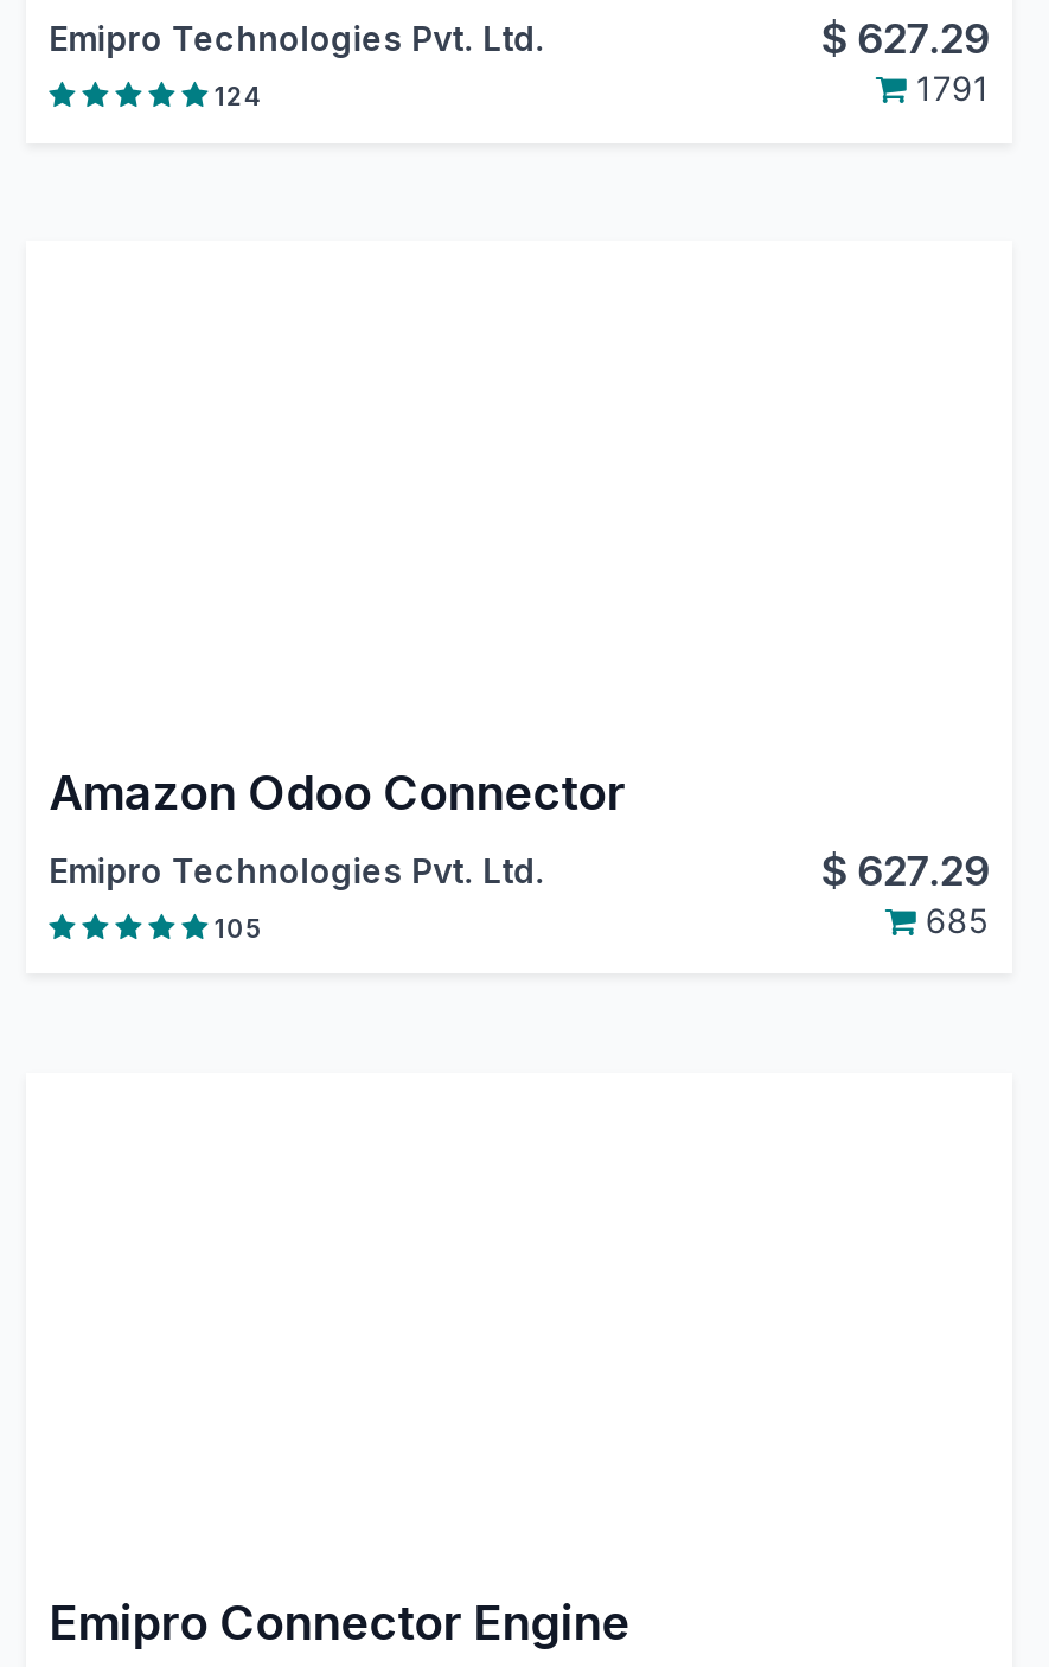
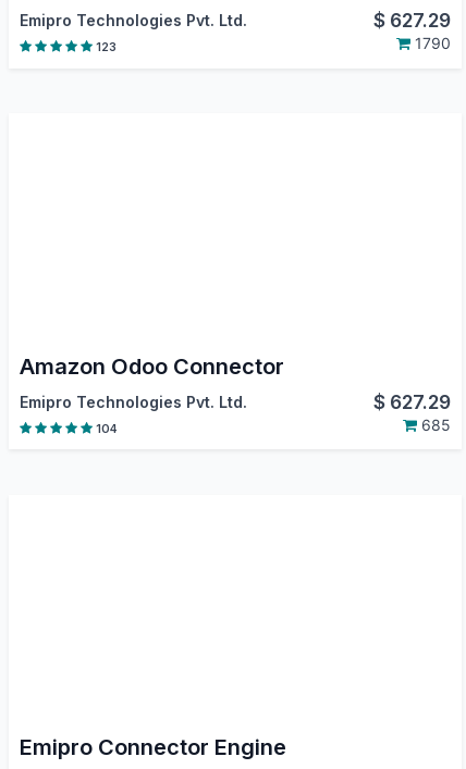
[907,68,989,108] 1791 -> [411,34,451,52] 1790
[215,82,260,113] 124 -> [95,40,116,54] 123
[215,914,262,944] 105 -> [95,422,117,436] 104

